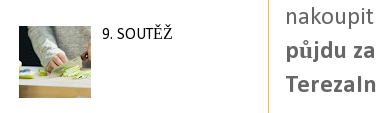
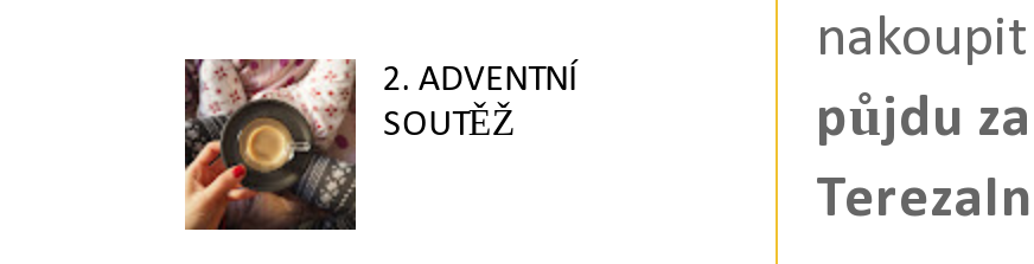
[18,25,92,99] [image] -> [183,57,358,232] [image]
[102,27,173,43] 9. SOUTĚŽ -> none
none -> [383,61,577,144] 2. ADVENTNÍ | SOUTĚŽ

